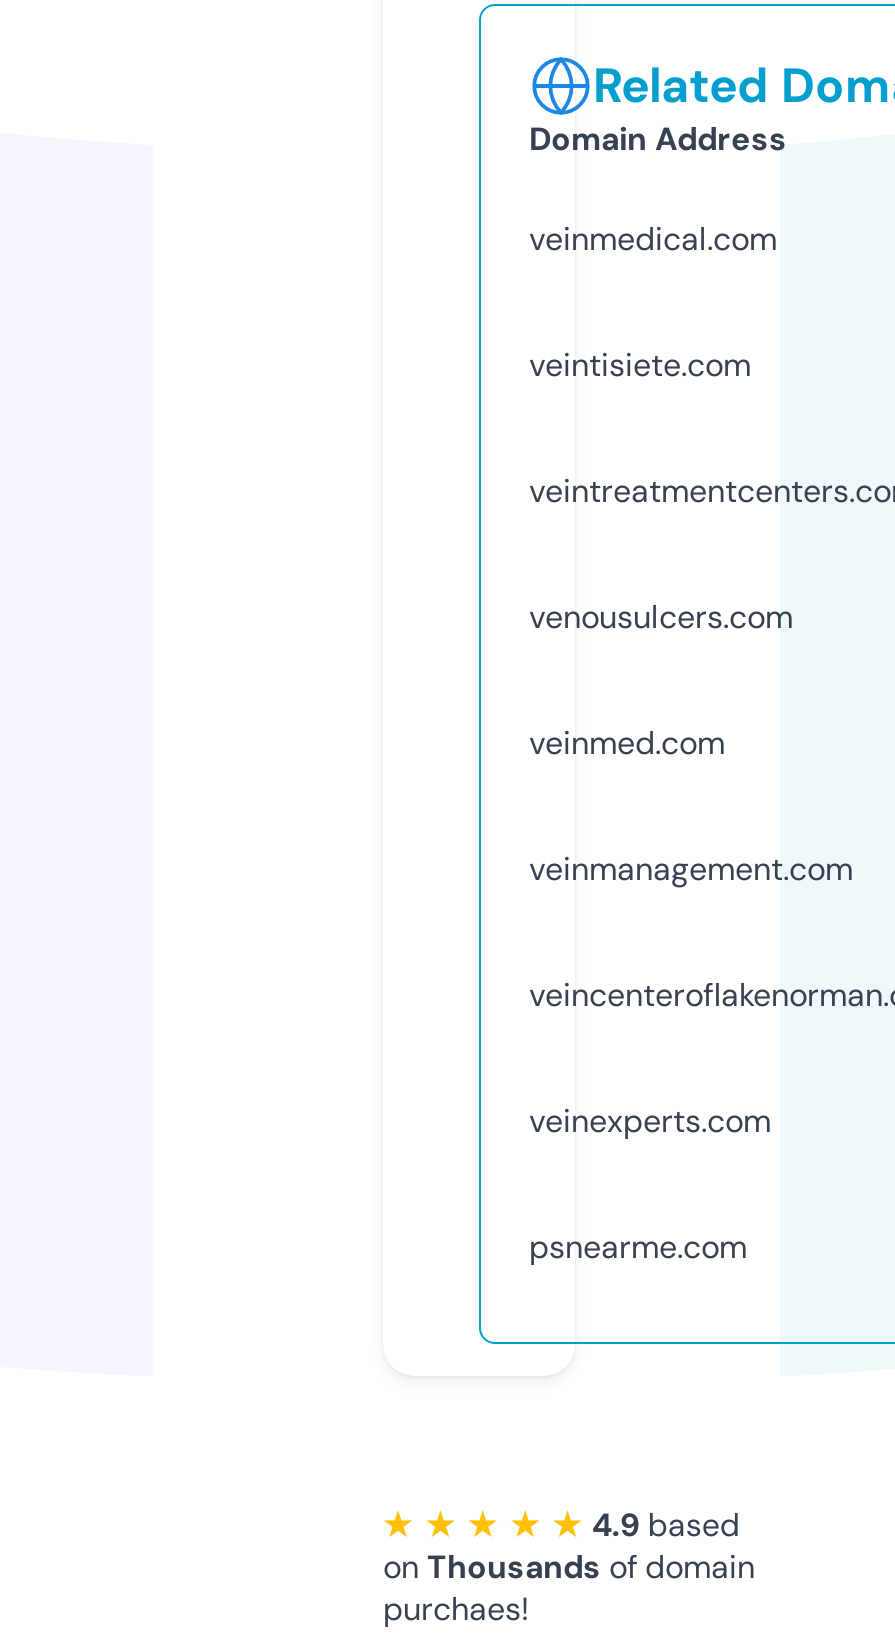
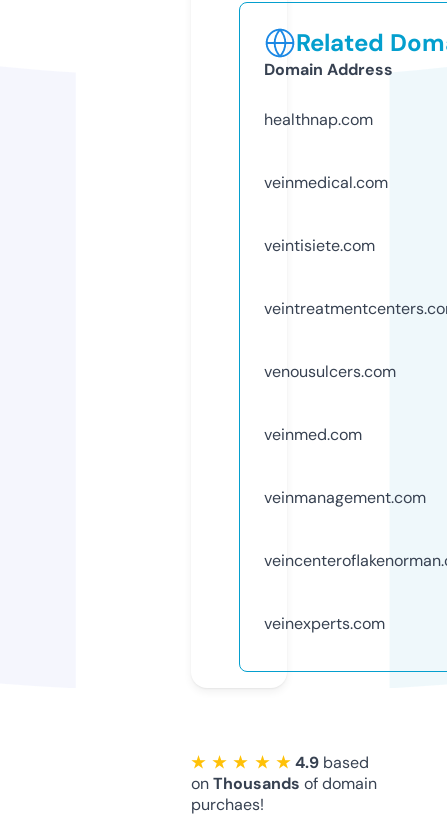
none -> [264,109,373,130] healthnap.com
moved [529,218,853,1142] -> [264,172,426,634]: veinmedical.com | veintisiete.com | venousulcers.com | veinmed.com | veinmanagement.com | veinexperts.com
[529,1226,747,1268] psnearme.com -> none

